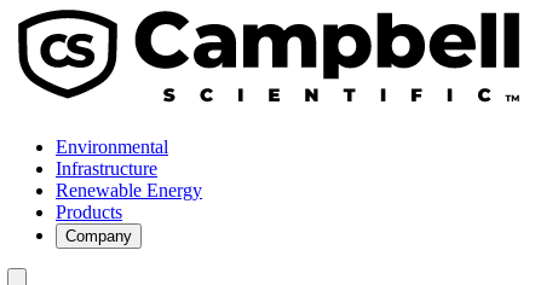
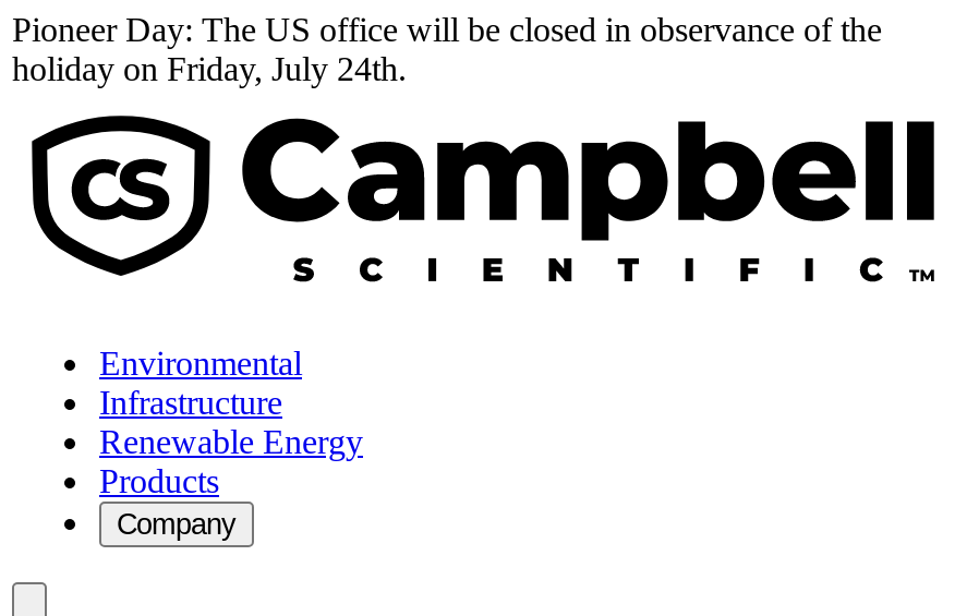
none -> [12,11,882,87] Pioneer Day: The US office will be closed in observance of the | holiday on Friday, July 24th.

